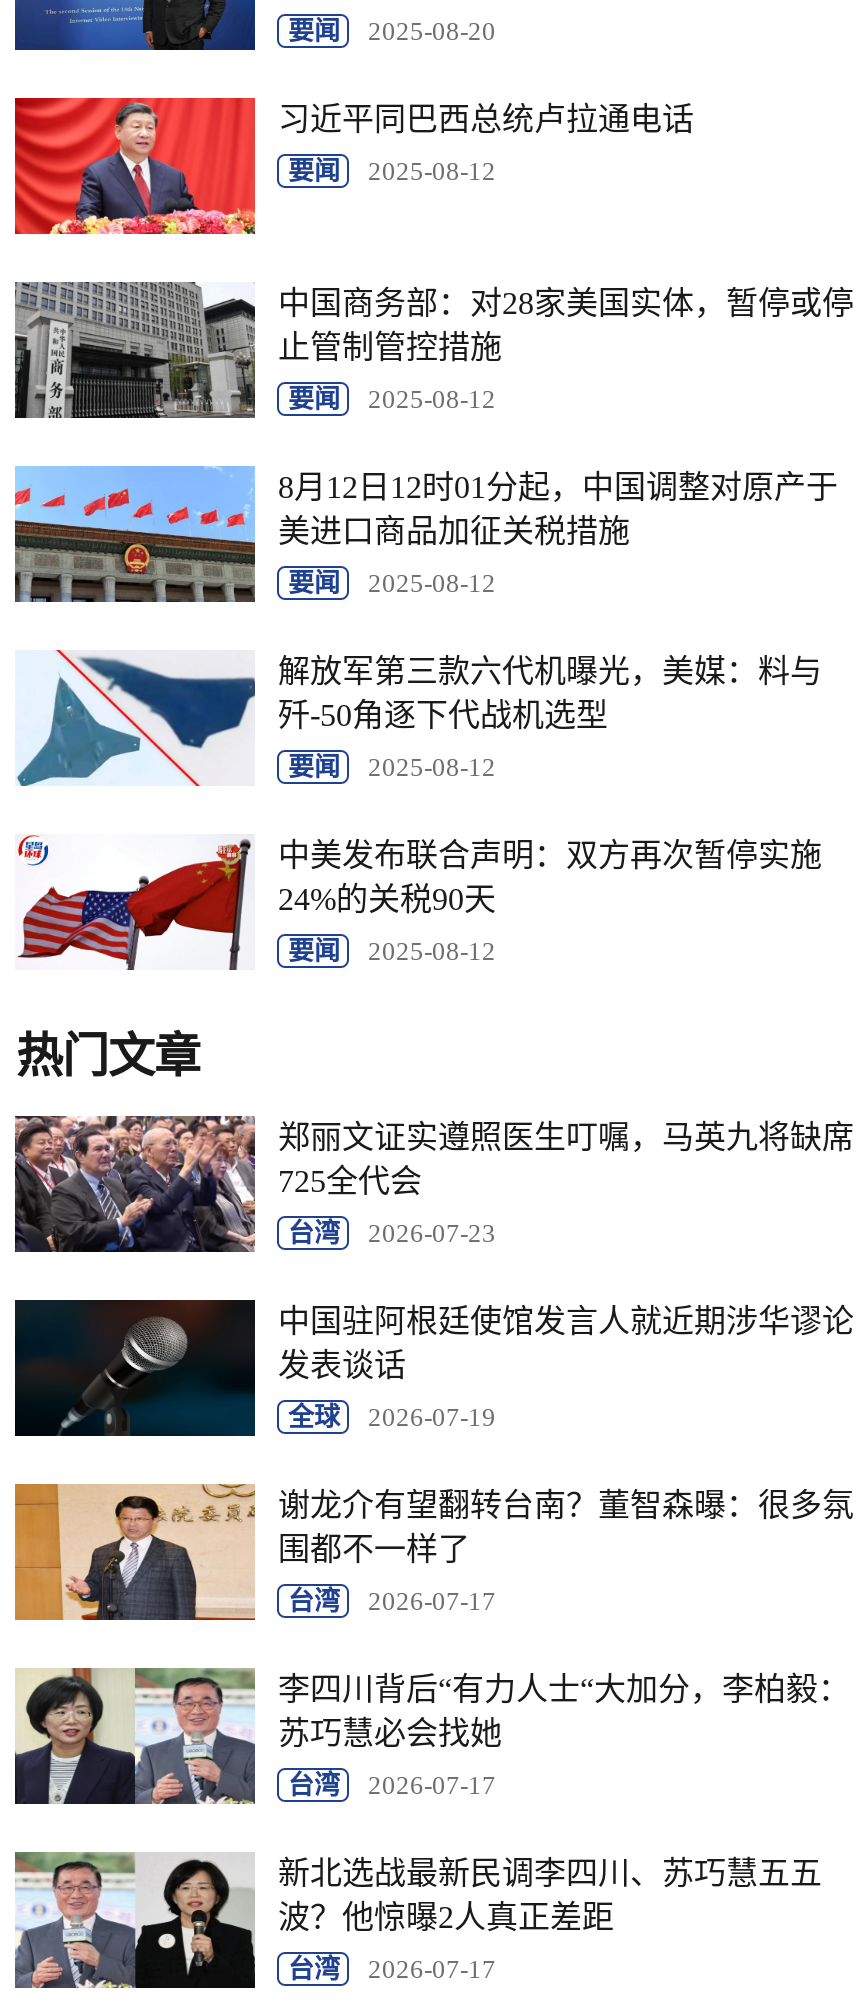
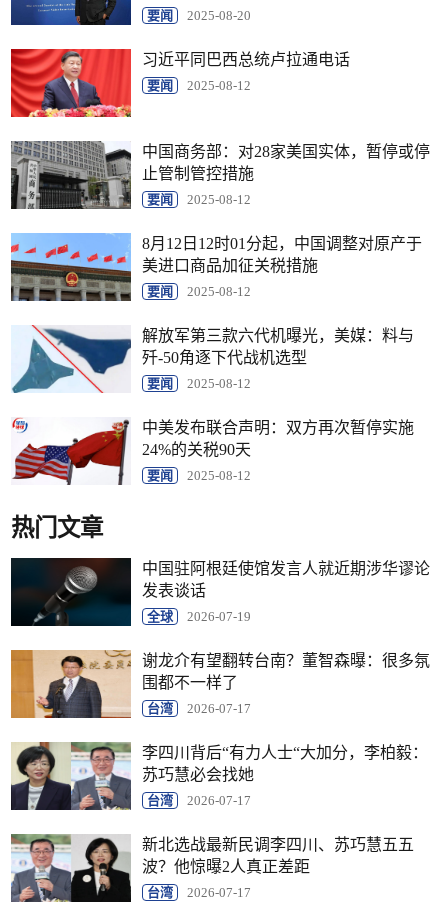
[13,1114,854,1254] [image] | 郑丽文证实遵照医生叮嘱，马英九将缺席 | 725全代会 | 台湾 | 2026-07-23 -> none

